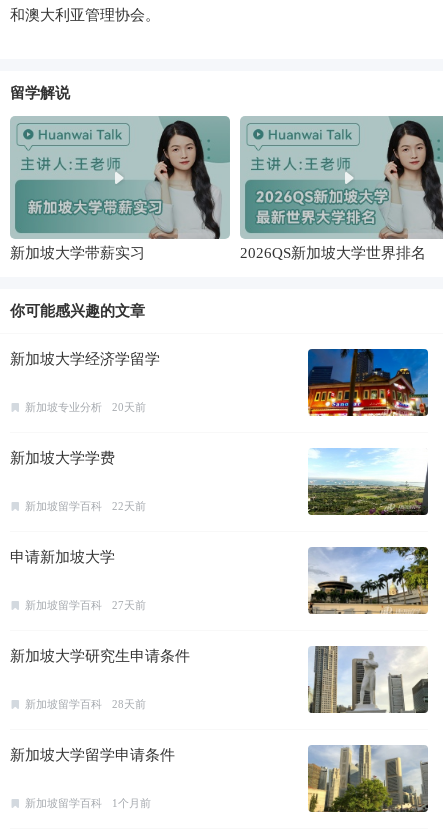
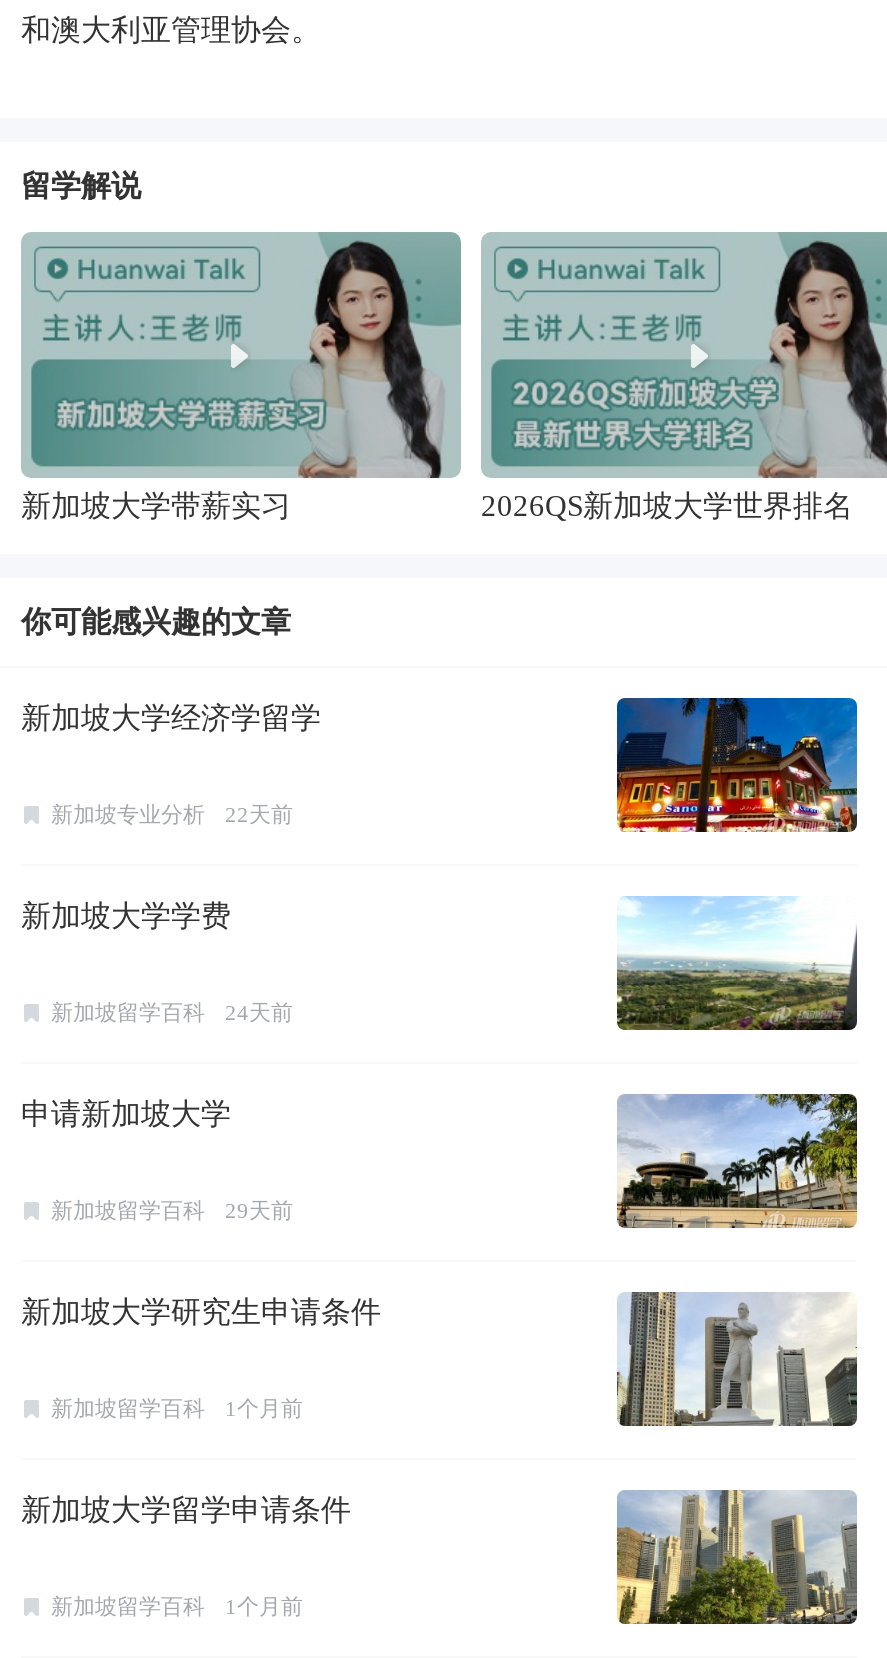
[25,401,146,413] 新加坡专业分析 20天前 -> [51,802,293,826] 新加坡专业分析 22天前
[25,500,146,512] 新加坡留学百科 22天前 -> [51,1000,293,1024] 新加坡留学百科 24天前
[25,599,146,611] 新加坡留学百科 27天前 -> [51,1198,293,1222] 新加坡留学百科 29天前
[25,698,146,710] 新加坡留学百科 28天前 -> [51,1396,303,1420] 新加坡留学百科 1个月前

